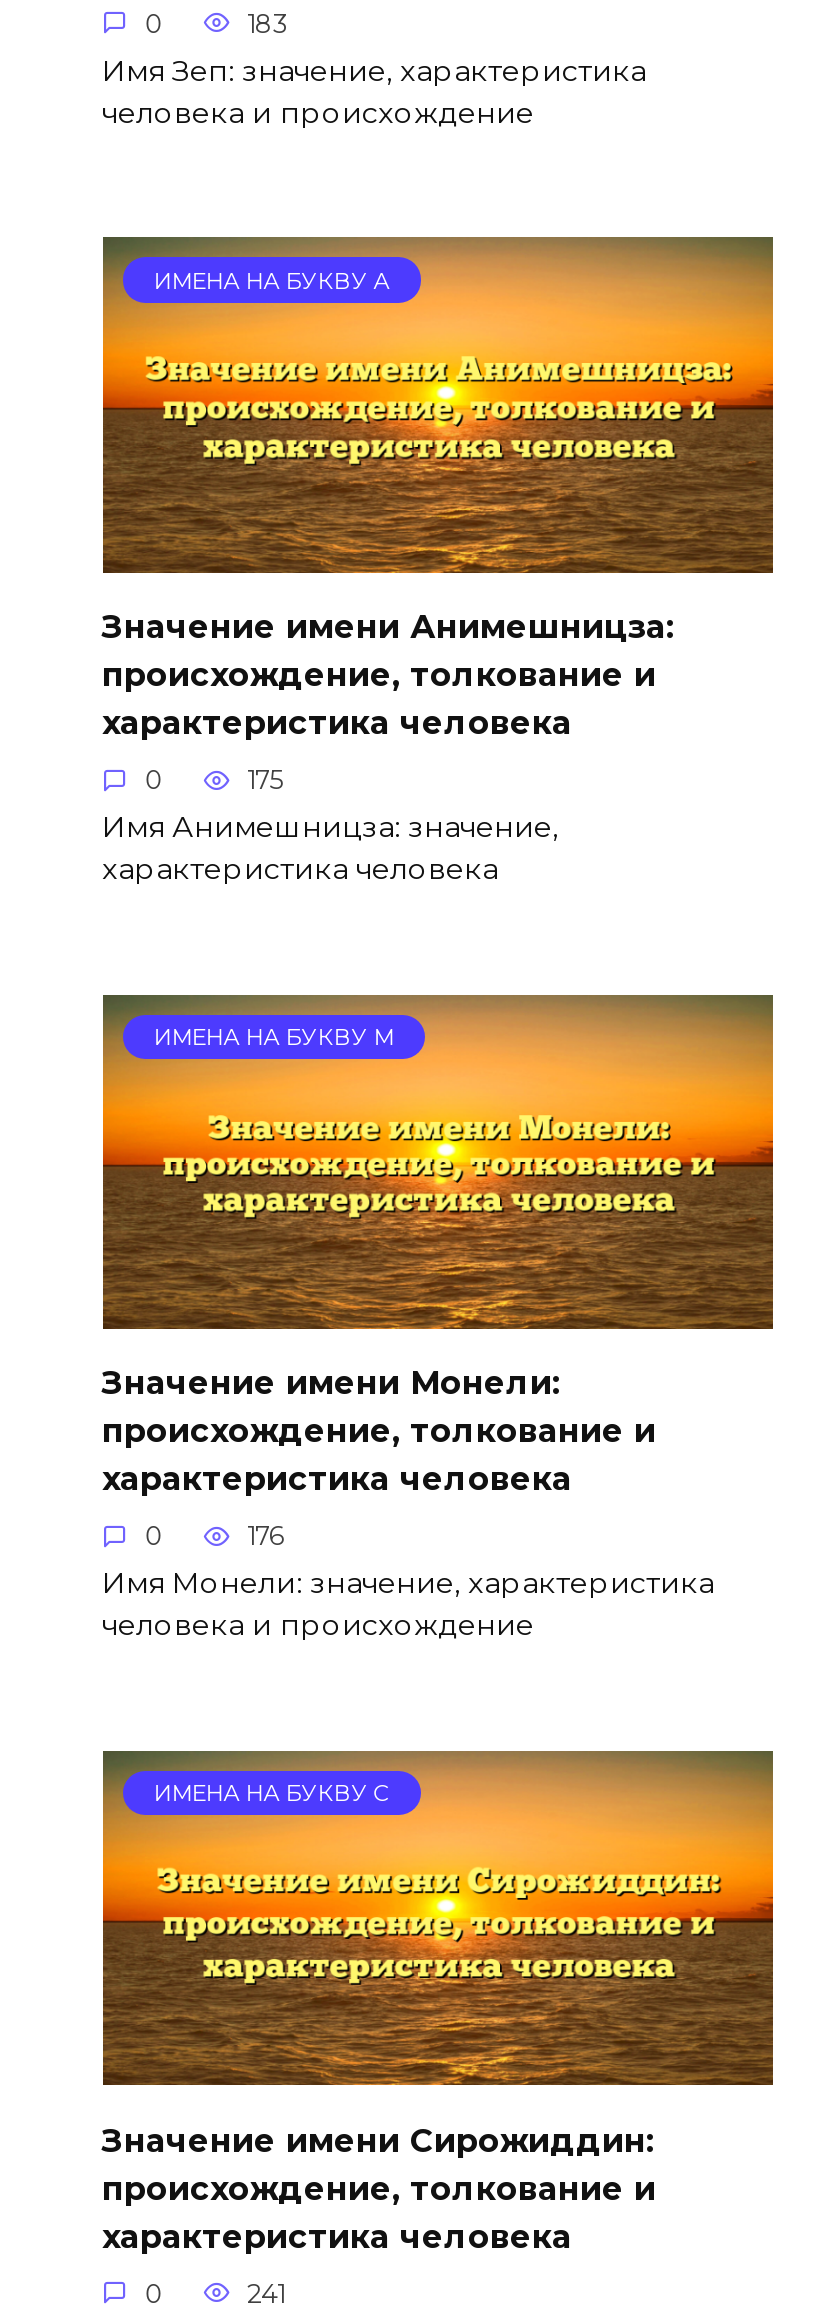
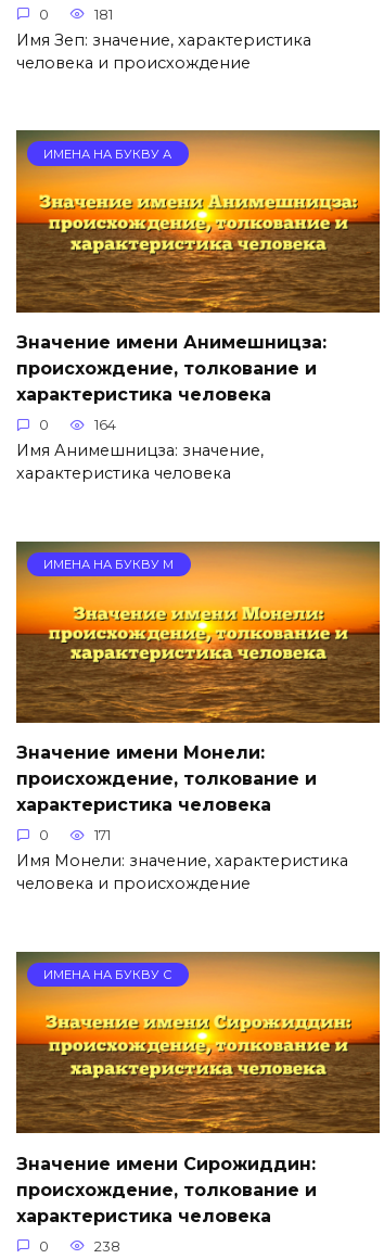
[247,9,289,39] 183 -> [94,7,113,23] 181
[247,765,283,795] 175 -> [94,417,116,433] 164
[247,1522,285,1552] 176 -> [94,827,111,844] 171
[247,2278,285,2308] 241 -> [94,1238,120,1254] 238

